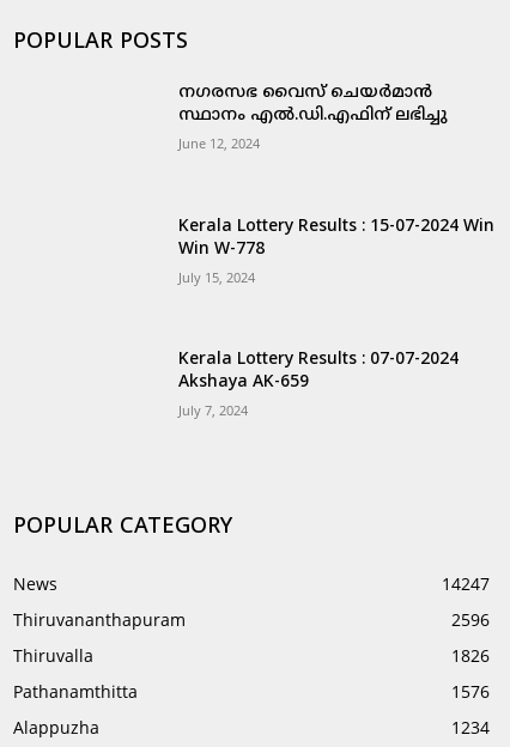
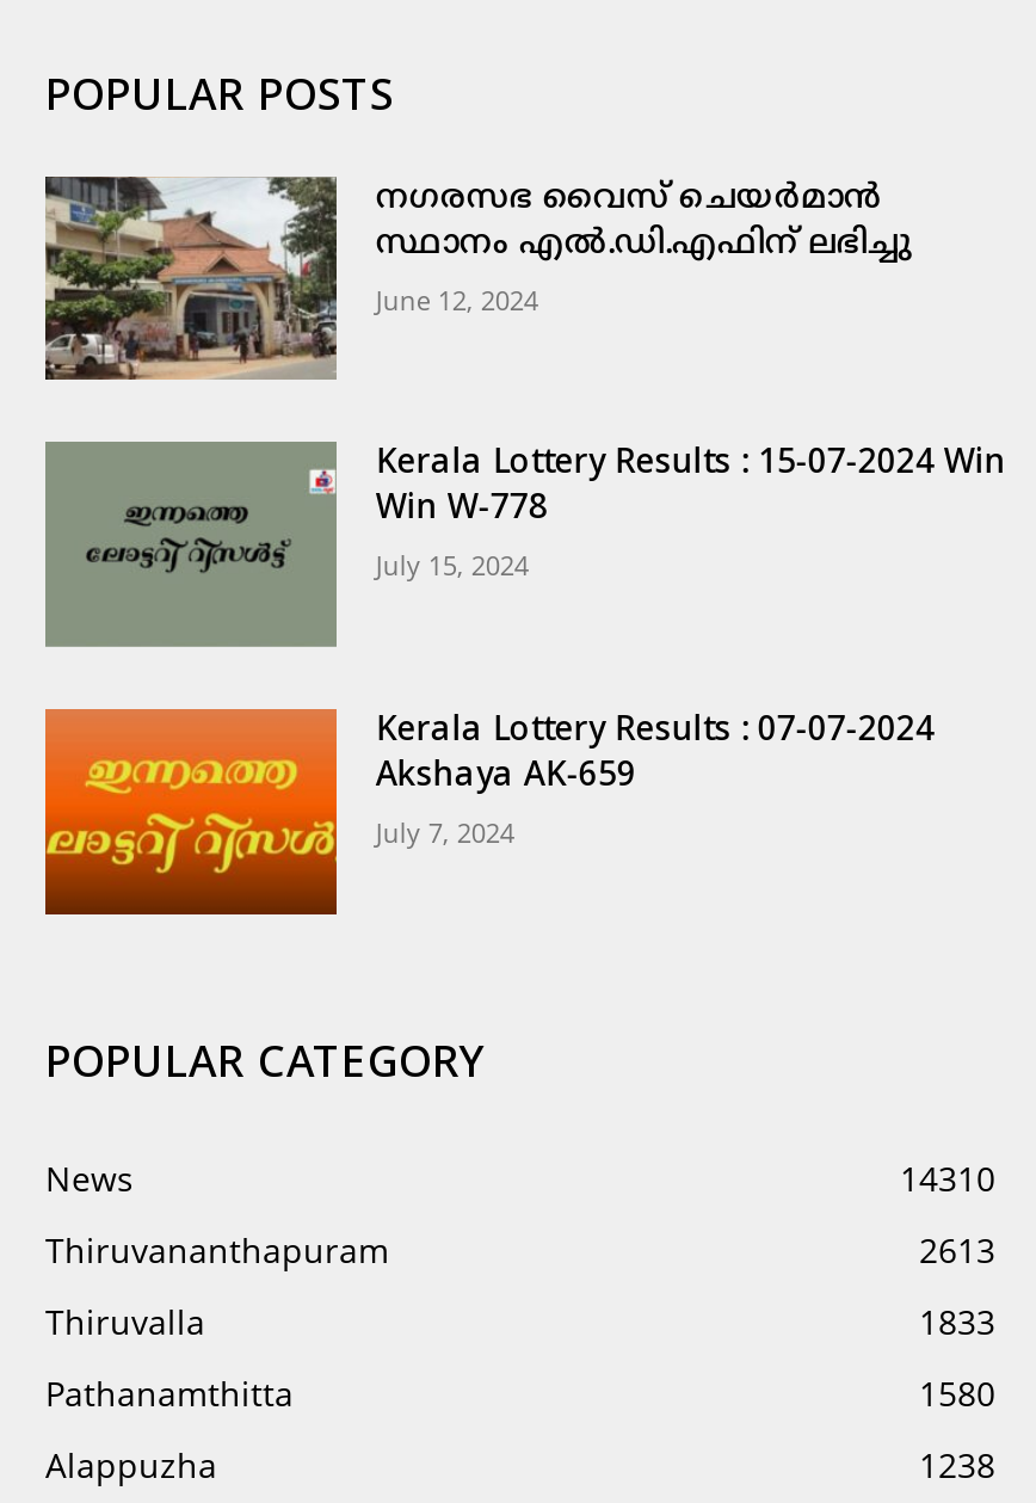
none -> [43,173,339,383] [image]
none -> [43,441,339,648] [image]
none -> [43,706,339,918] [image]
[442,572,490,595] 14247 -> [900,1154,995,1200] 14310
[451,608,490,631] 2596 -> [919,1226,995,1271] 2613
[451,644,490,667] 1826 -> [919,1297,995,1343] 1833
[451,680,490,703] 1576 -> [919,1369,995,1414] 1580
[451,716,490,739] 1234 -> [919,1441,995,1486] 1238

